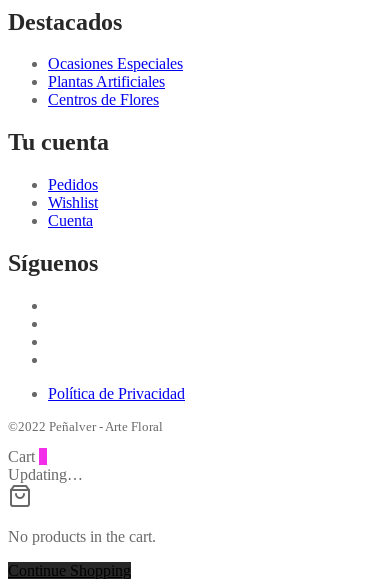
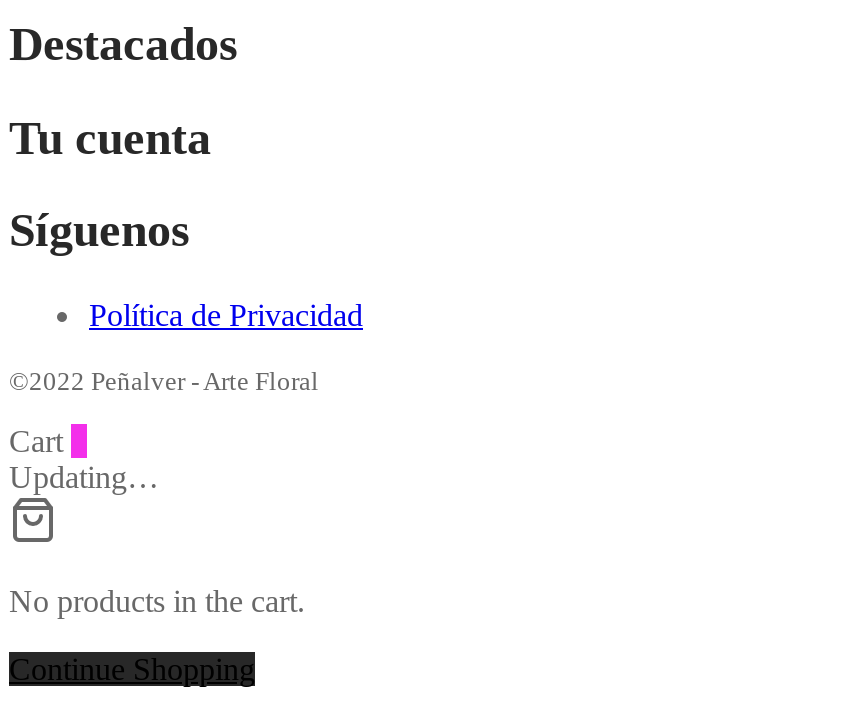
[48,55,183,108] Ocasiones Especiales | Plantas Artificiales | Centros de Flores -> none
[48,176,98,229] Pedidos | Wishlist | Cuenta -> none

